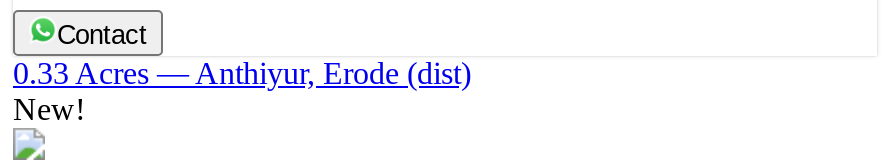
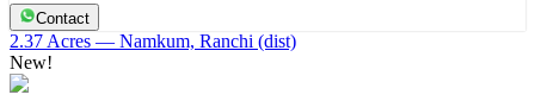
[13,57,471,91] 0.33 Acres— Anthiyur, Erode (dist) -> [10,31,296,52] 2.37 Acres— Namkum, Ranchi (dist)

